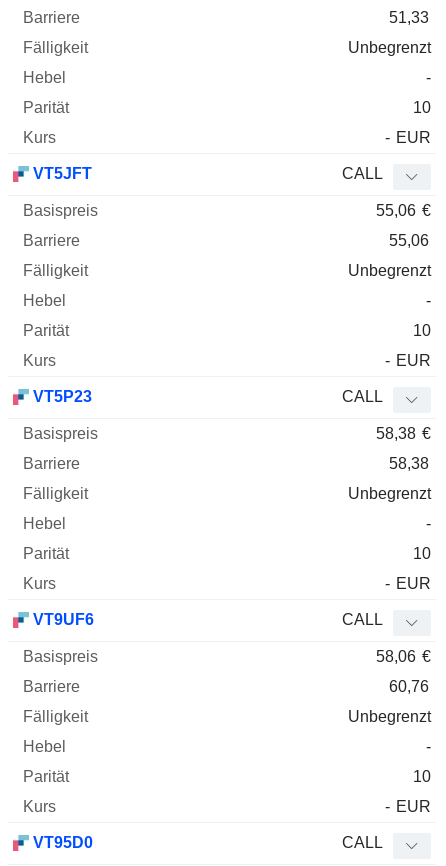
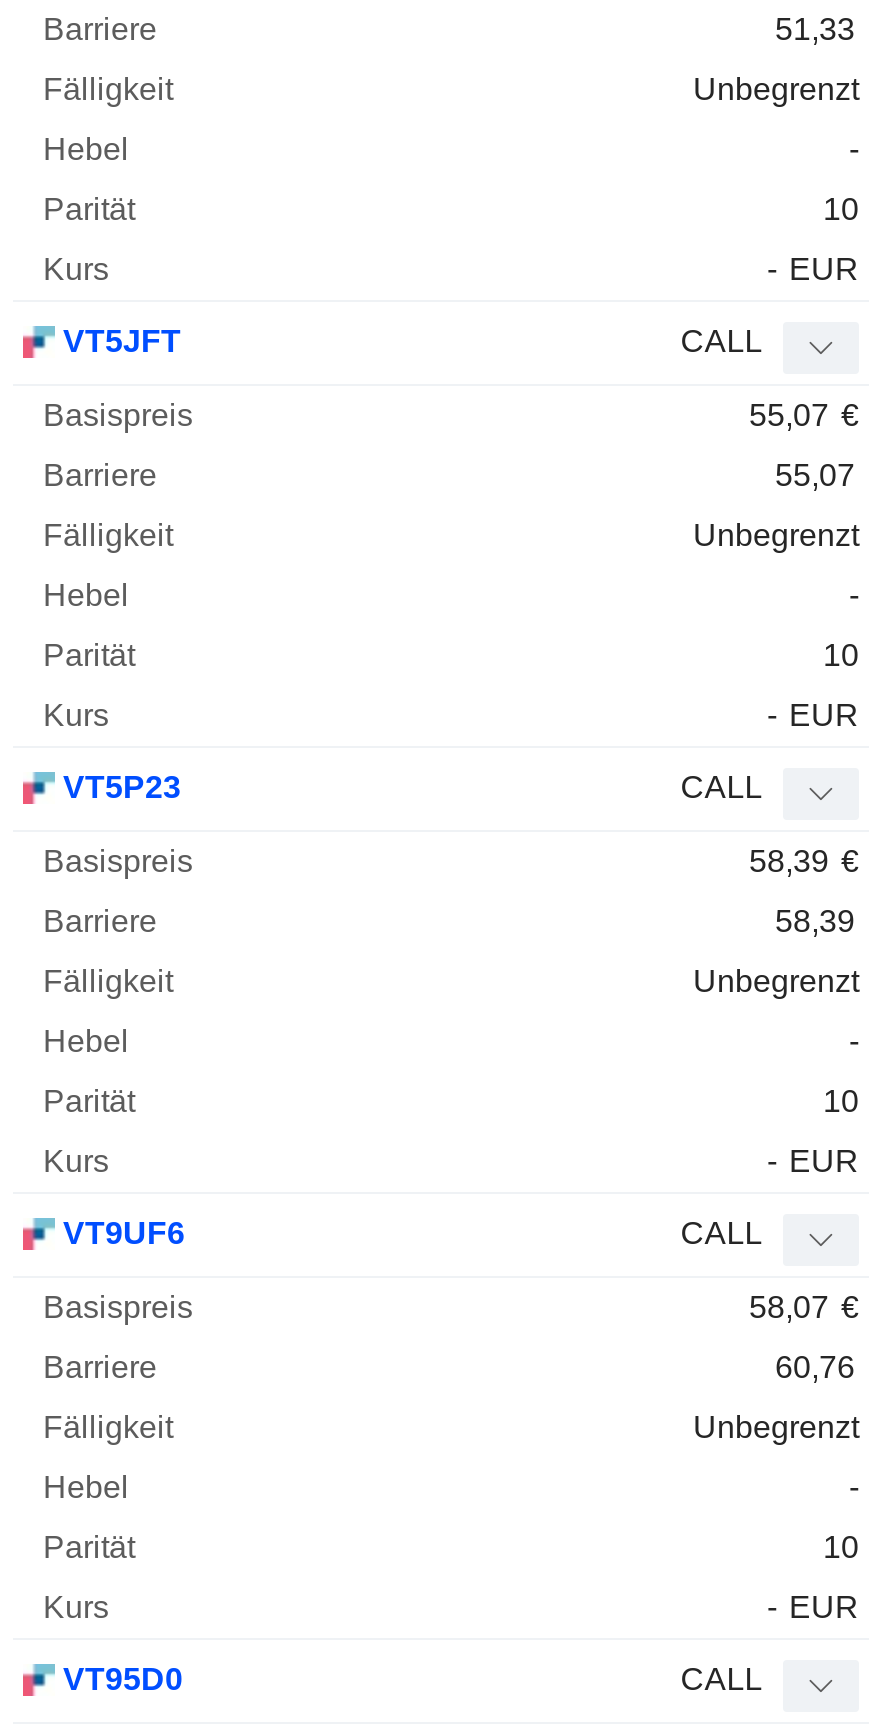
[376,202,431,219] 55,06 € -> [749,398,859,432] 55,07 €
[389,232,429,249] 55,06 -> [775,458,855,492] 55,07
[376,425,431,442] 58,38 € -> [749,844,859,878] 58,39 €
[389,455,429,472] 58,38 -> [775,904,855,938] 58,39
[376,648,431,665] 58,06 € -> [749,1290,859,1324] 58,07 €

